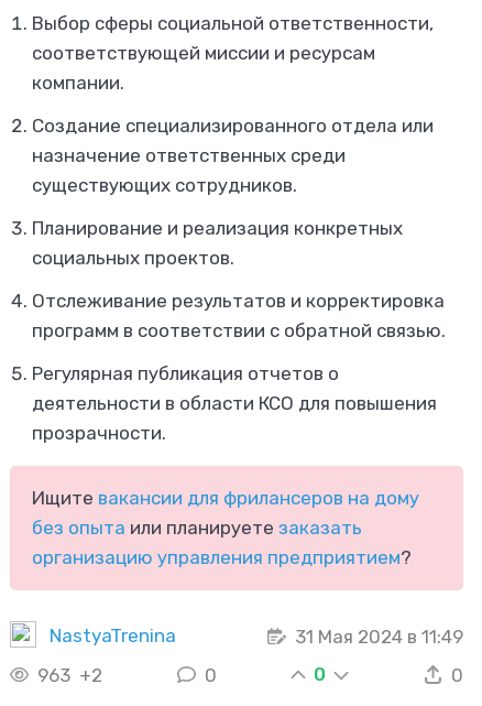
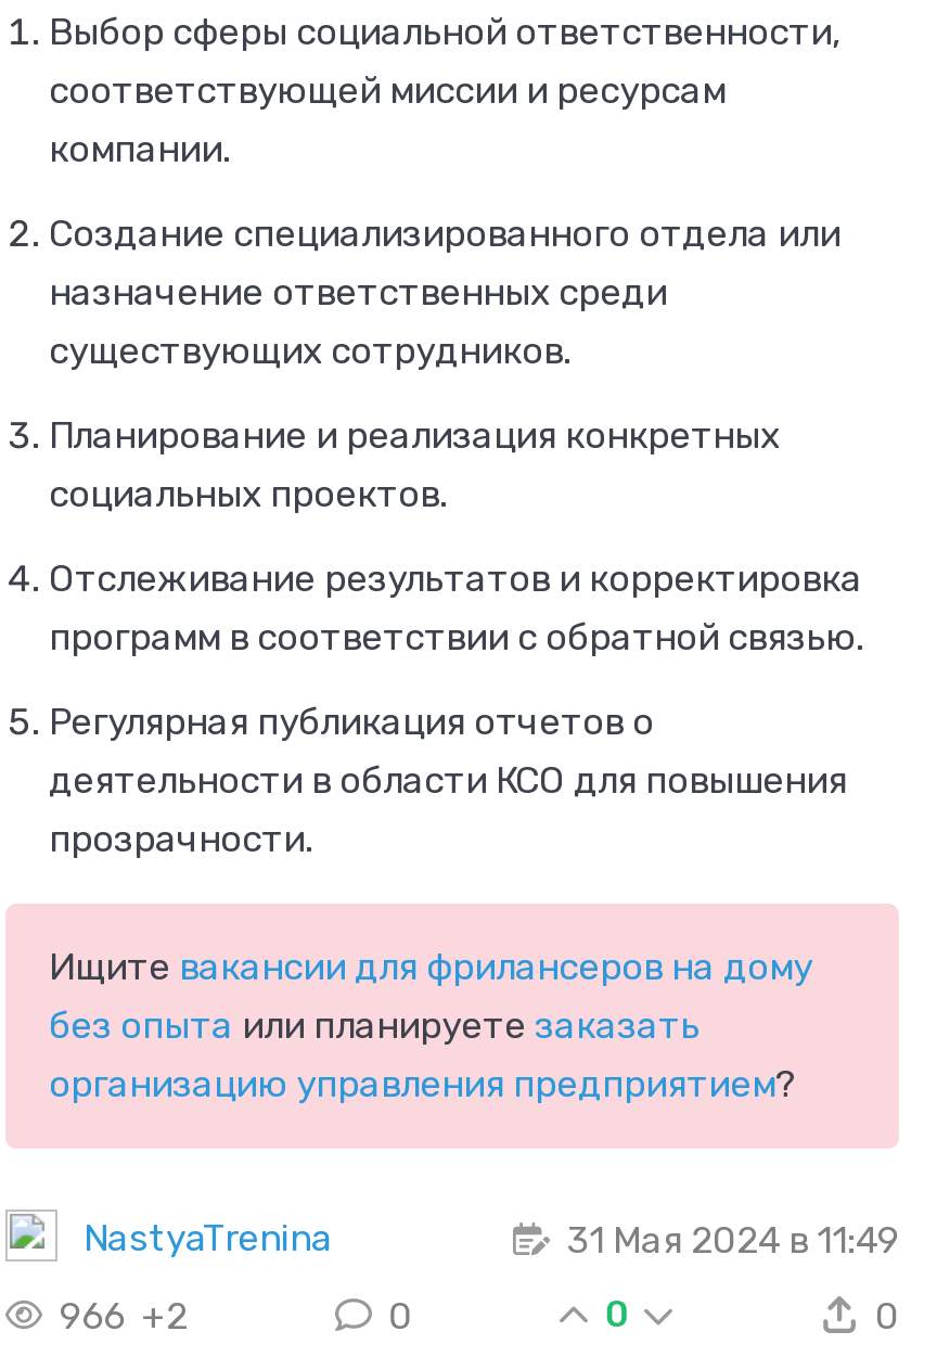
[37,664,102,686] 963 +2 -> [60,1293,188,1336] 966 +2

